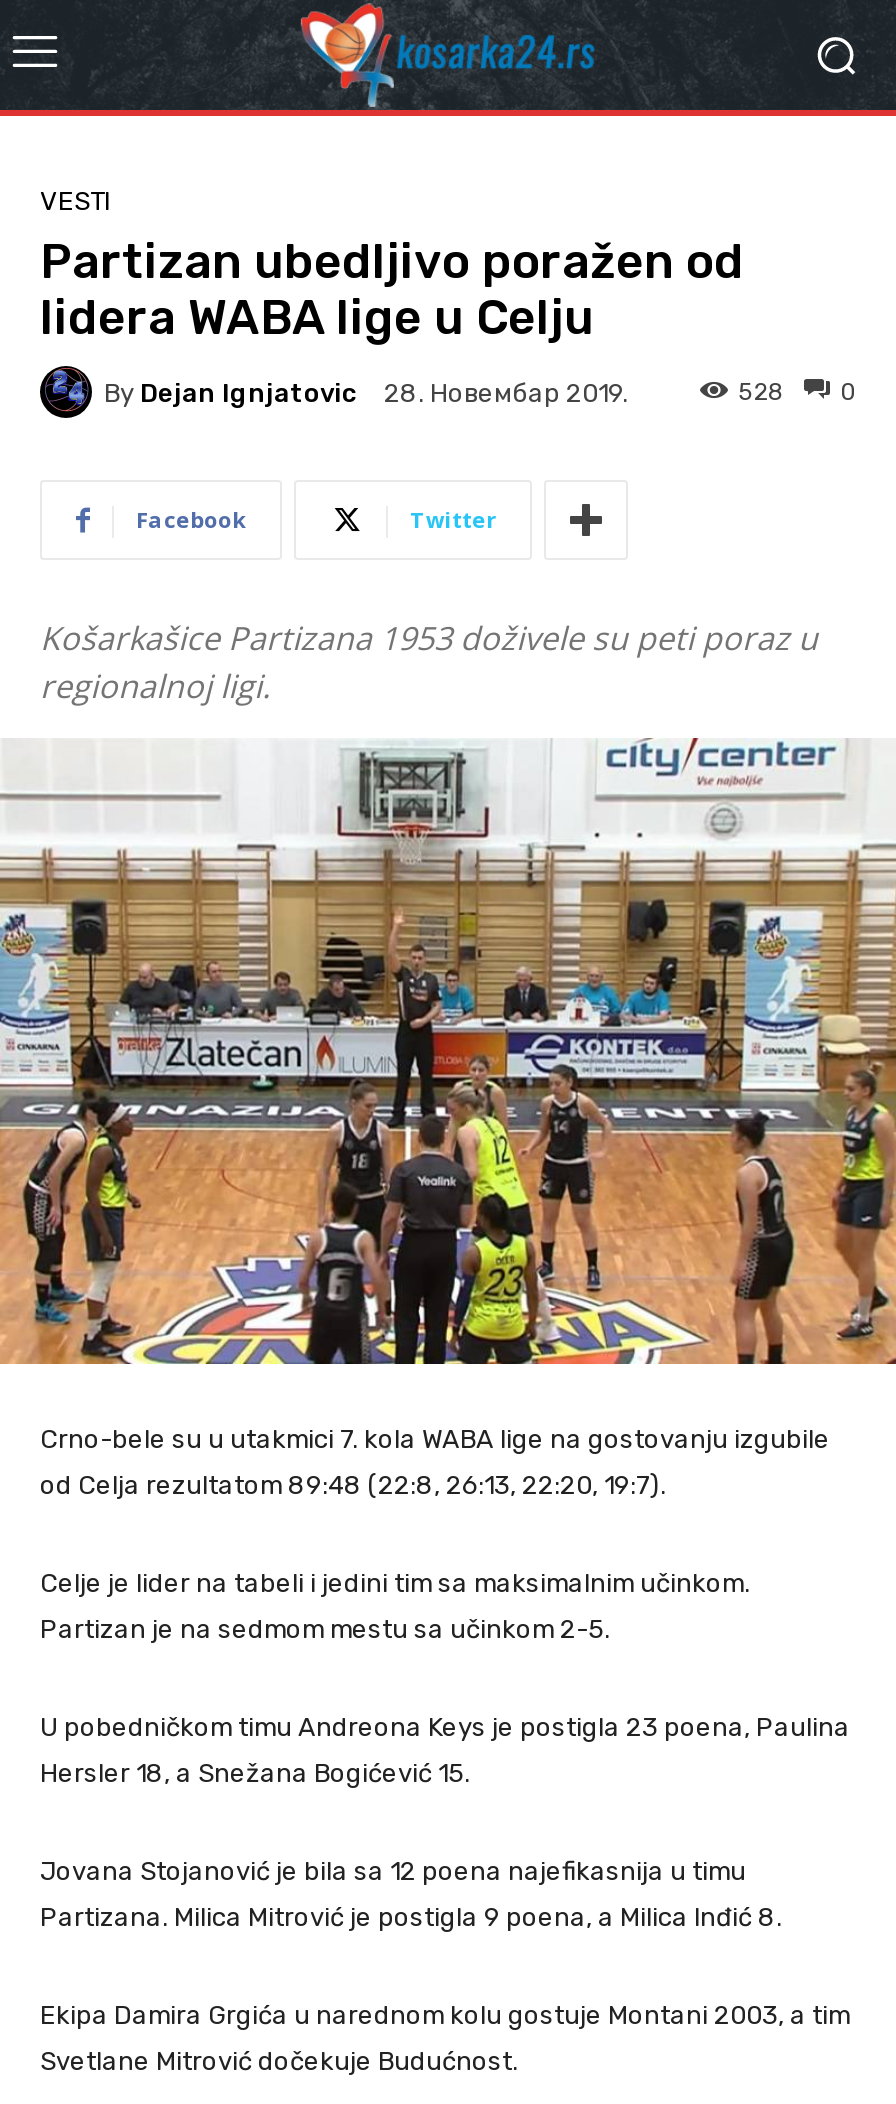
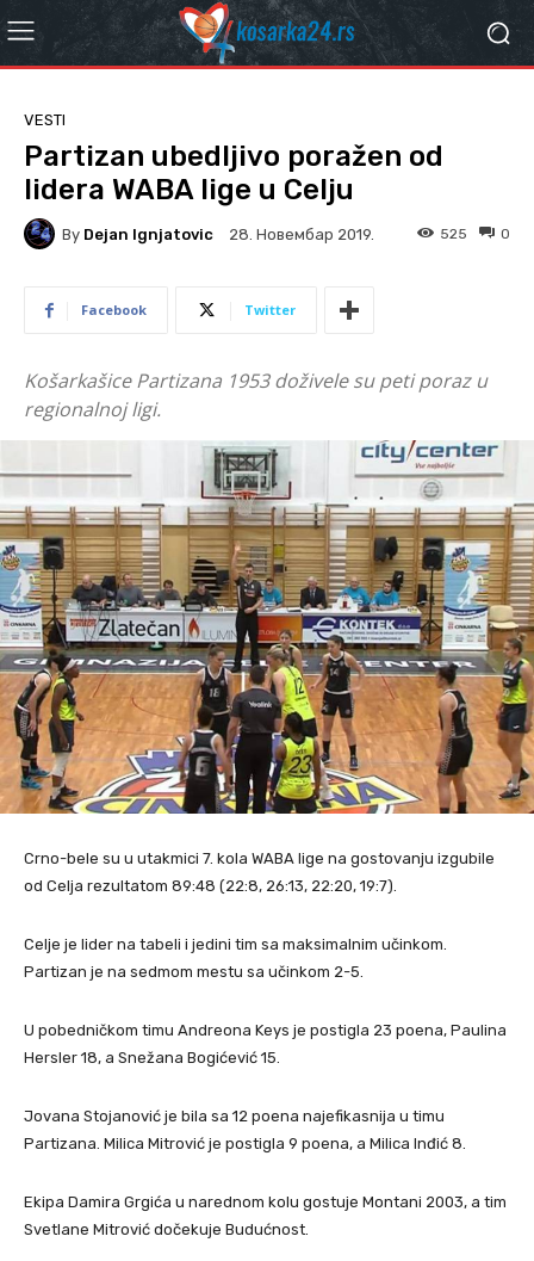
[738,378,856,406] 528 0 -> [440,225,510,242] 525 0

